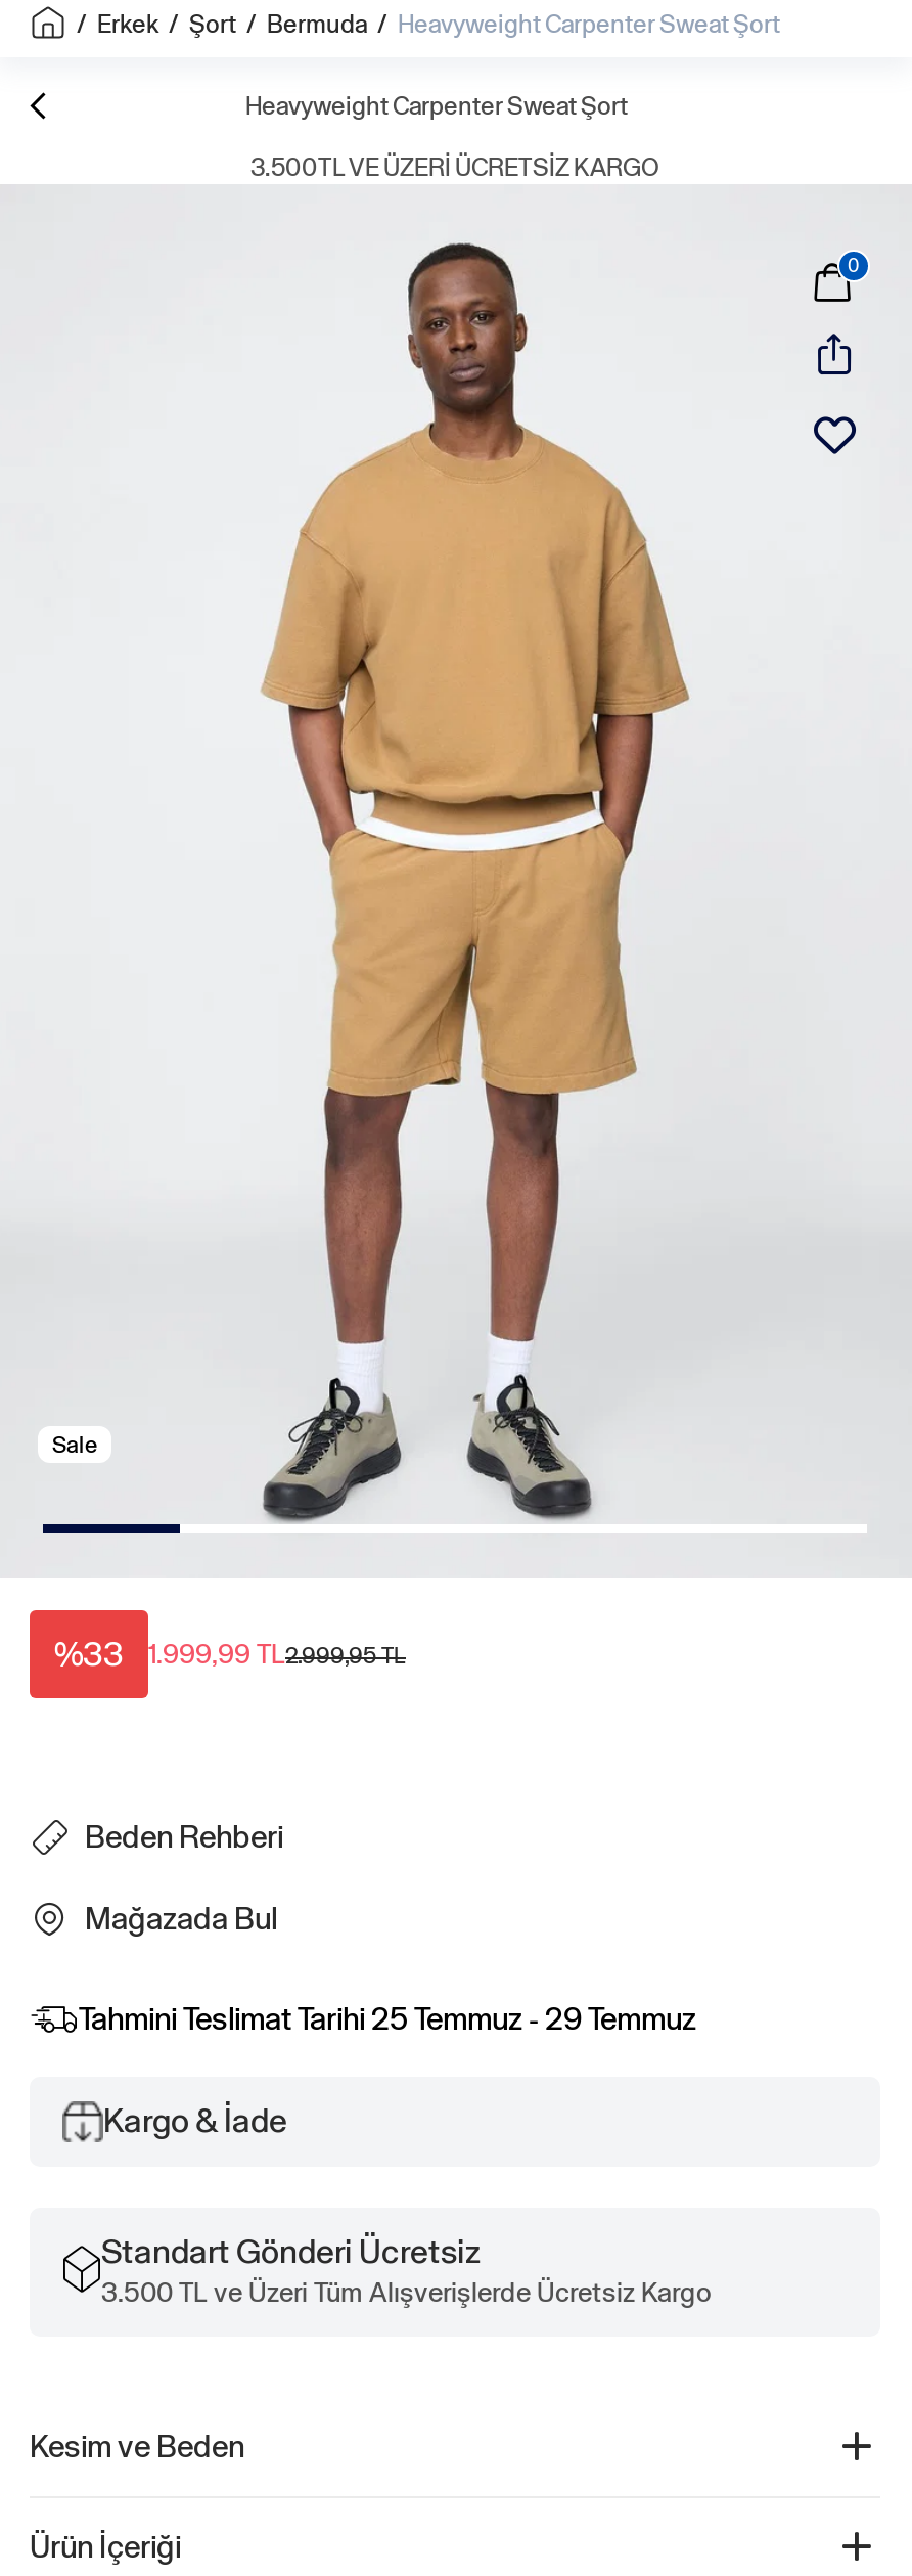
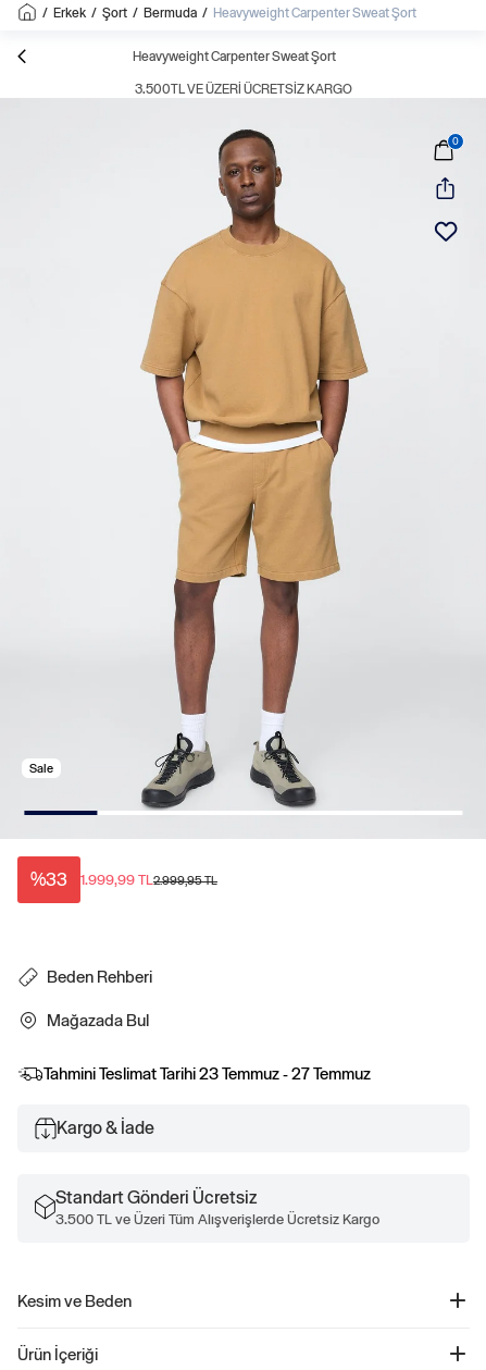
[79,2001,696,2036] Tahmini Teslimat Tarihi 25 Temmuz - 29 Temmuz -> [43,1064,371,1083] Tahmini Teslimat Tarihi 23 Temmuz - 27 Temmuz

